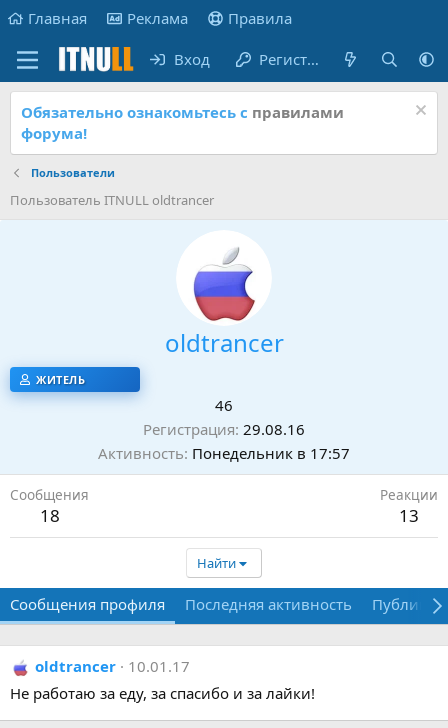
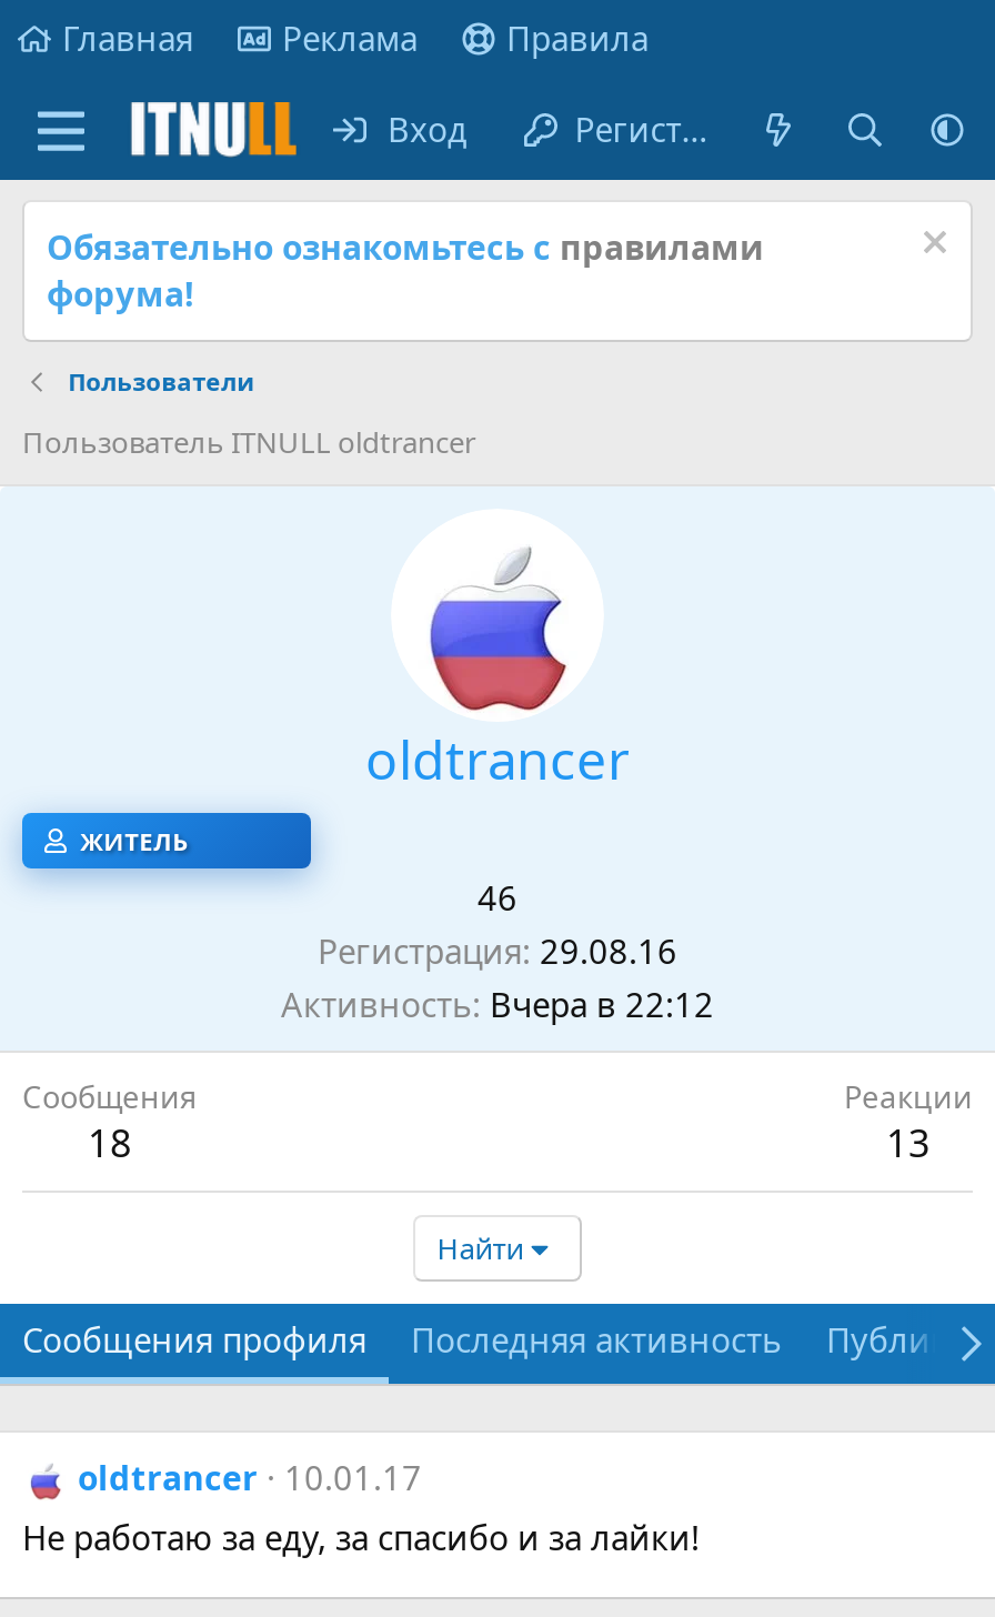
[98,443,350,463] Активность Понедельник в 17:57 -> [281,982,714,1026] Активность Вчера в 22:12

